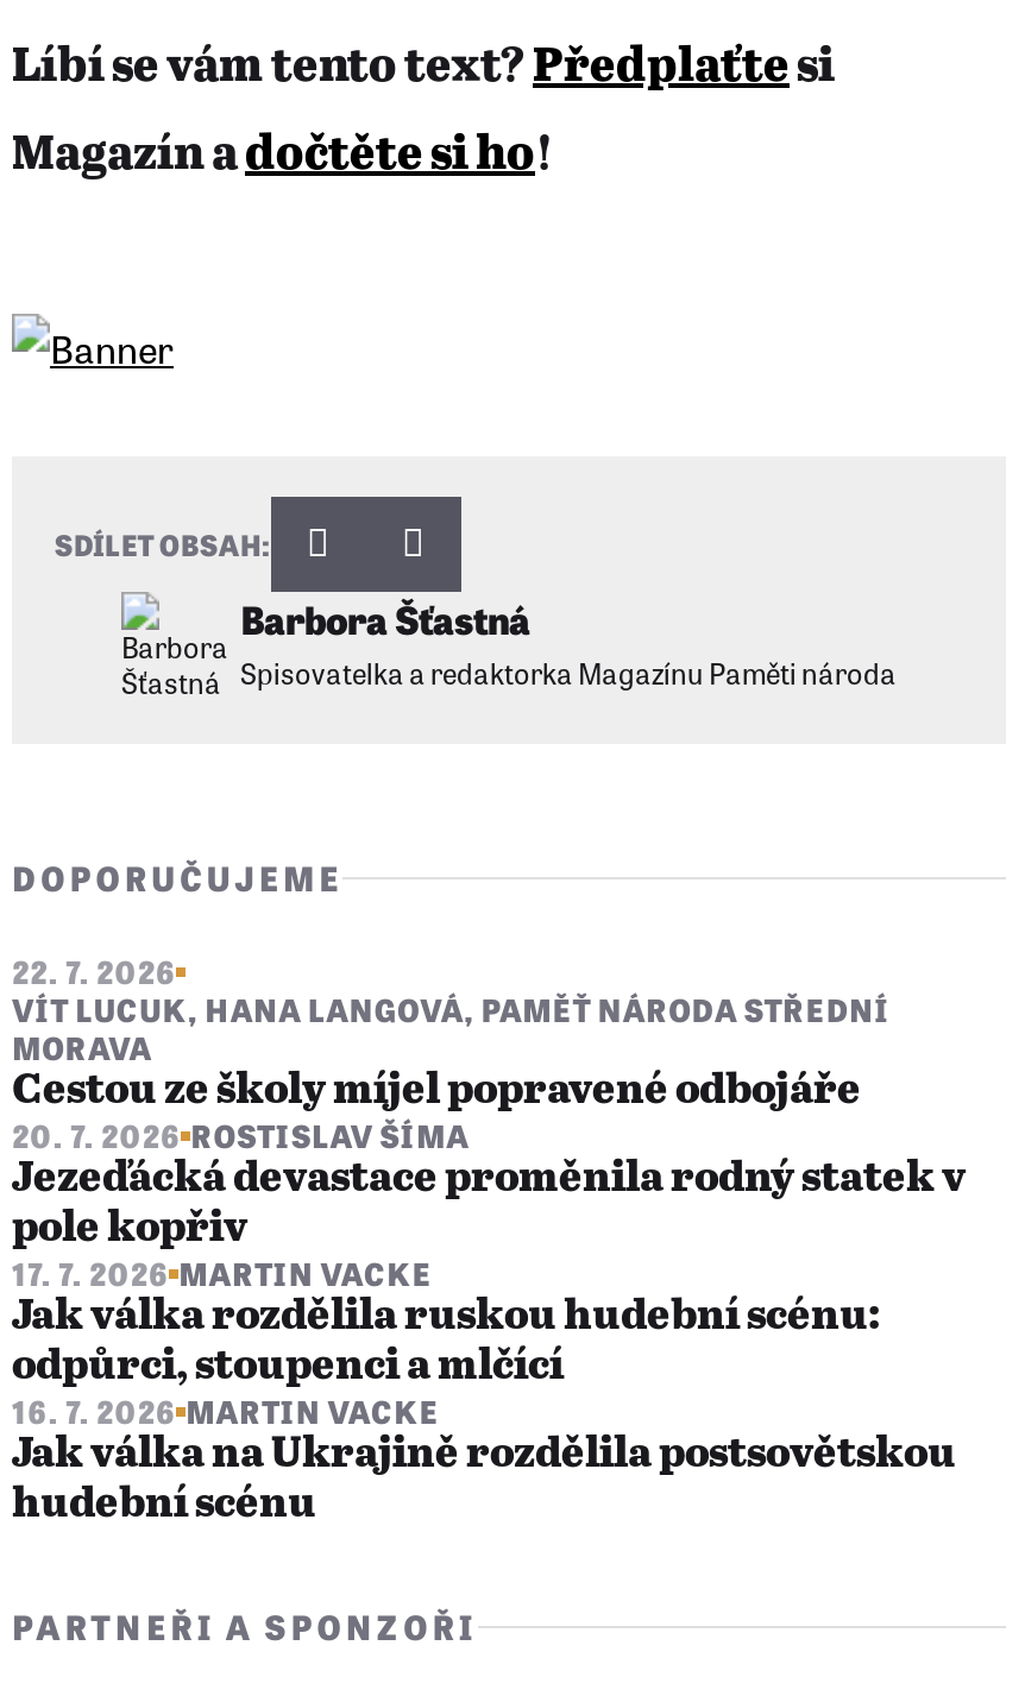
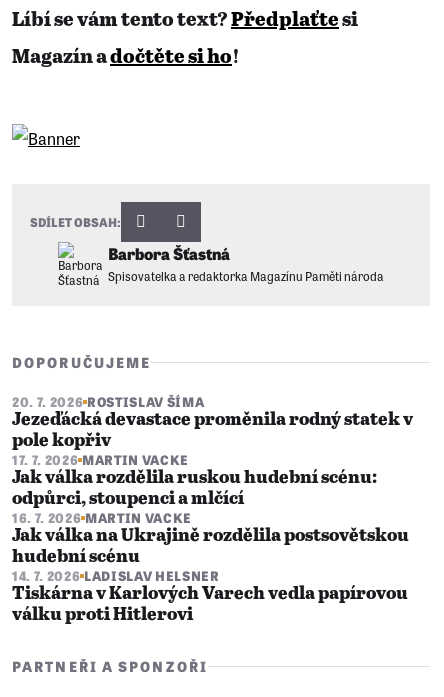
[12,949,890,1115] 22. 7. 2026 | VÍT LUCUK, HANA LANGOVÁ, PAMĚŤ NÁRODA STŘEDNÍ | MORAVA | Cestou ze školy míjel popravené odbojáře -> none
moved [12,1113,966,1529] -> [12,392,413,567]: 20. 7. 2026 ROSTISLAV ŠÍMA | Jezeďácká devastace proměnila rodný statek v | pole kopřiv | ... | Jak válka na Ukrajině rozdělila postsovětskou | hudební scénu
none -> [12,566,408,625] 14. 7. 2026 LADISLAV HELSNER | Tiskárna v Karlových Varech vedla papírovou | válku proti Hitlerovi

